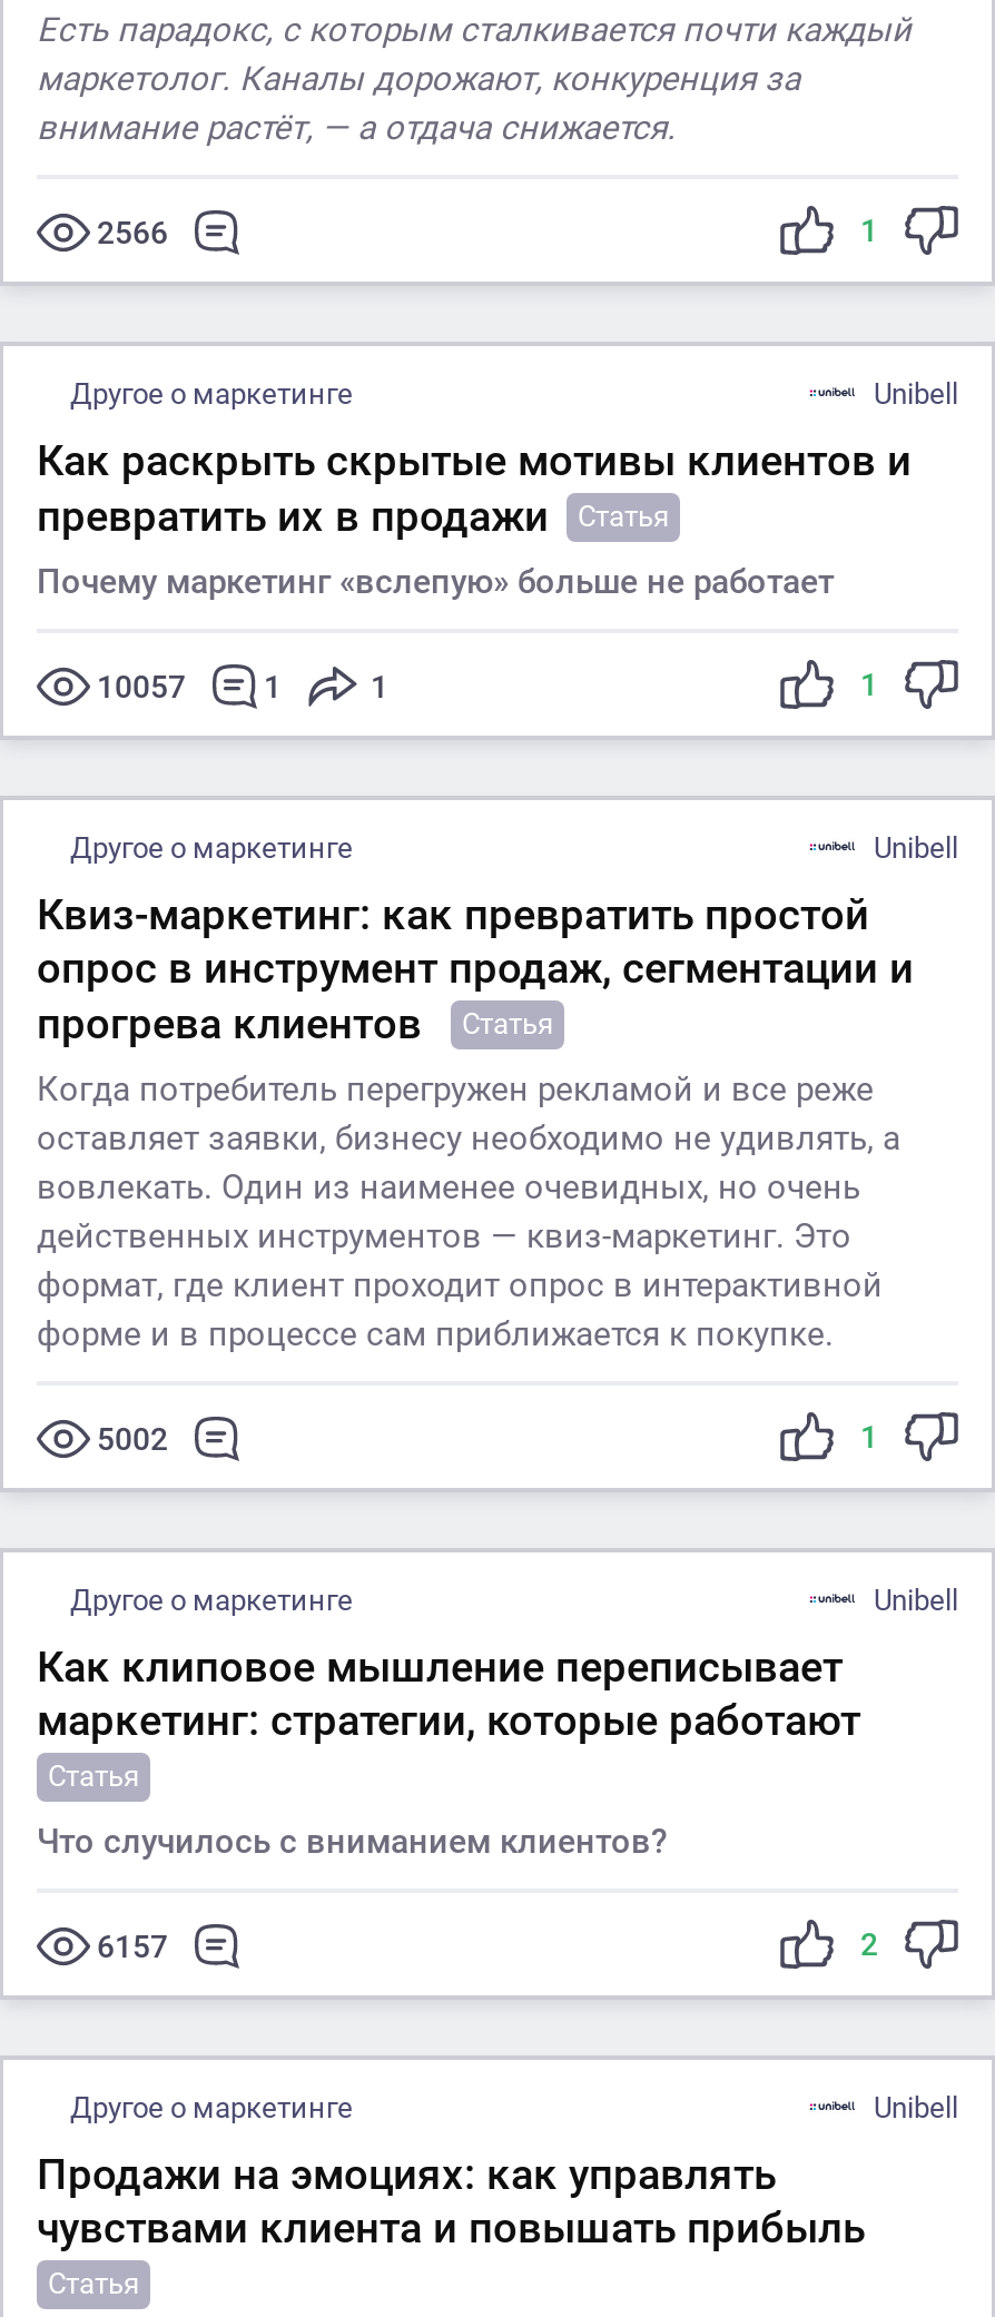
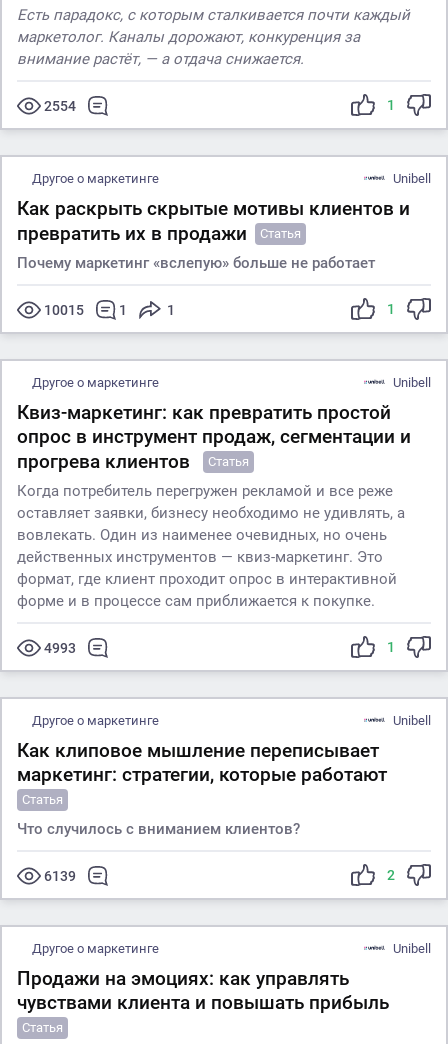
[97,215,168,250] 2566 -> [44,98,76,114] 2554
[97,669,186,704] 10057 -> [44,302,84,318] 10015
[97,1421,168,1457] 5002 -> [44,640,76,656] 4993
[97,1929,168,1964] 6157 -> [44,868,76,884] 6139

